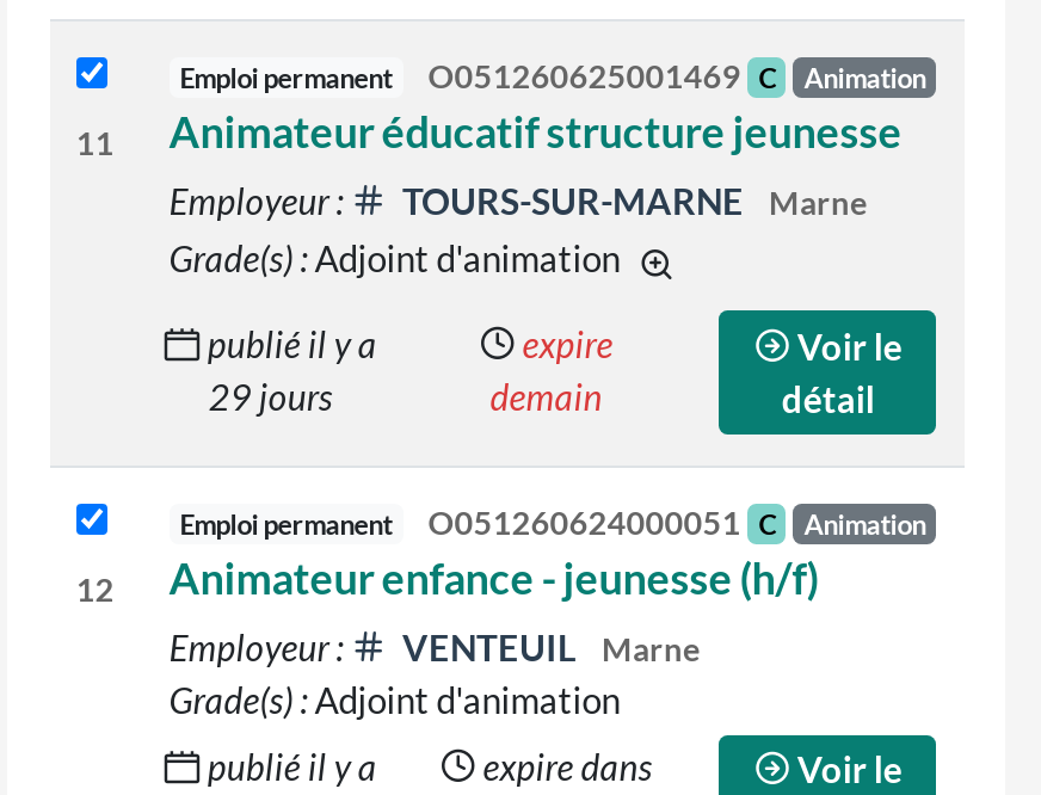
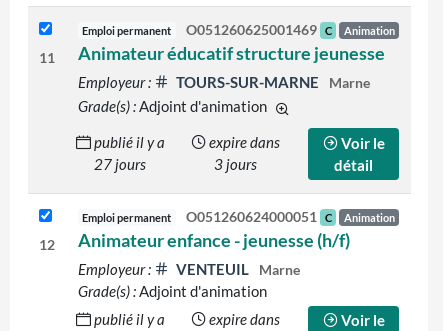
[490,322,613,418] expire | demain -> [209,133,280,173] expire dans | 3 jours
[209,375,333,418] 29 jours -> [94,155,146,173] 27 jours

